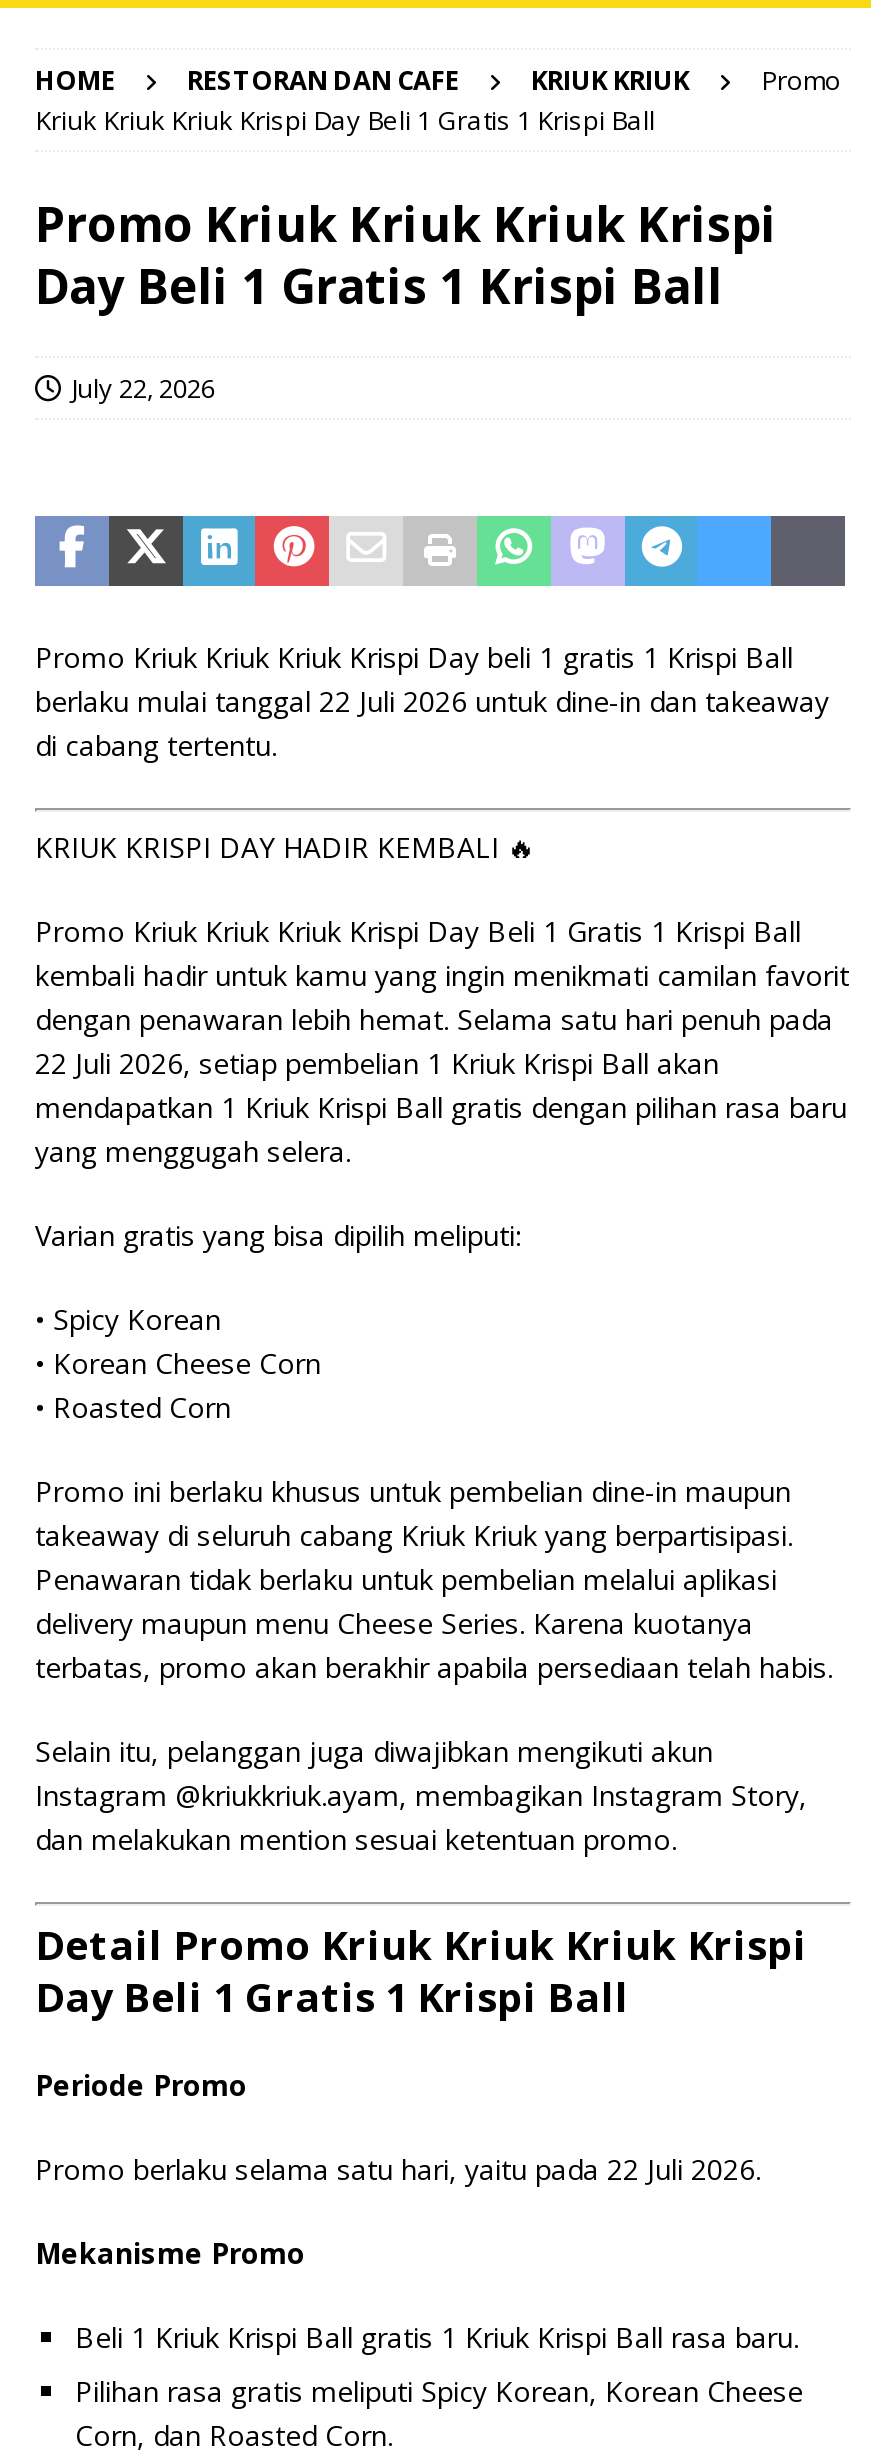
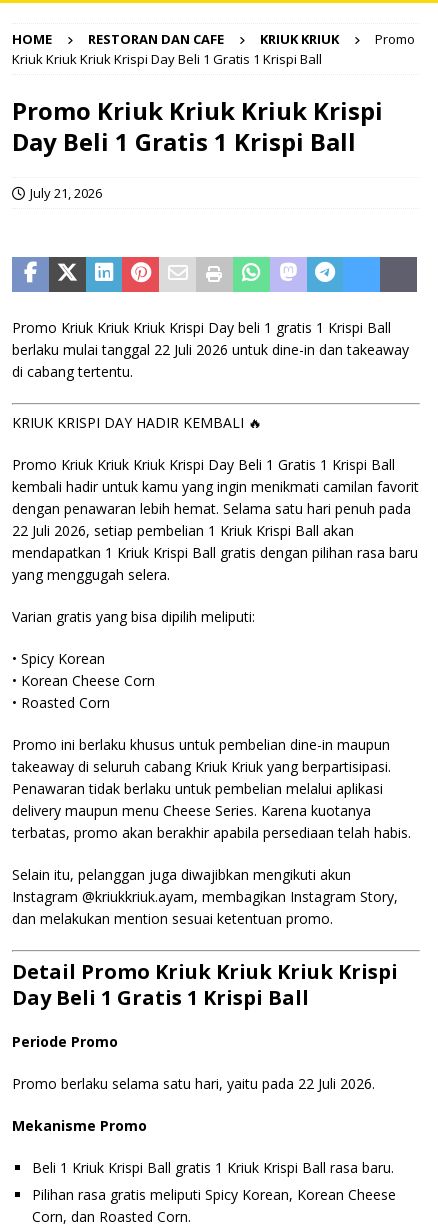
[71,370,215,406] July 22, 2026 -> [30,184,102,202] July 21, 2026

